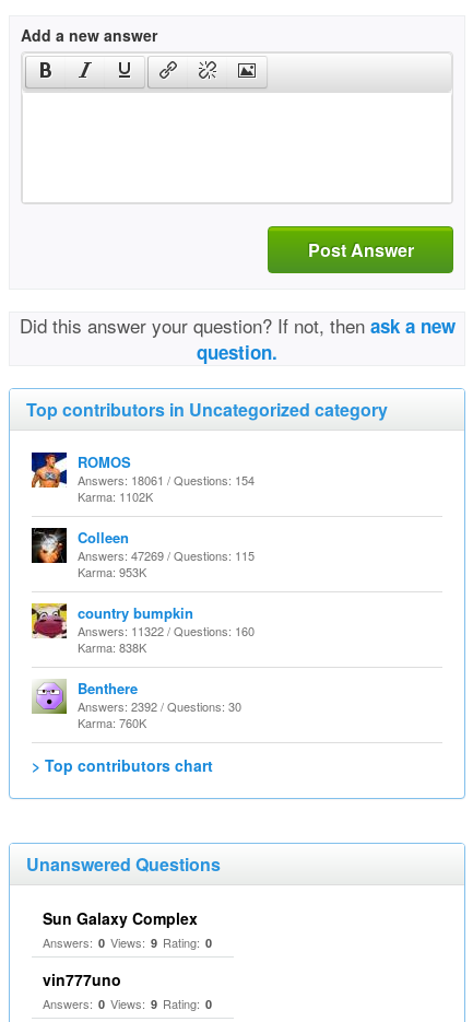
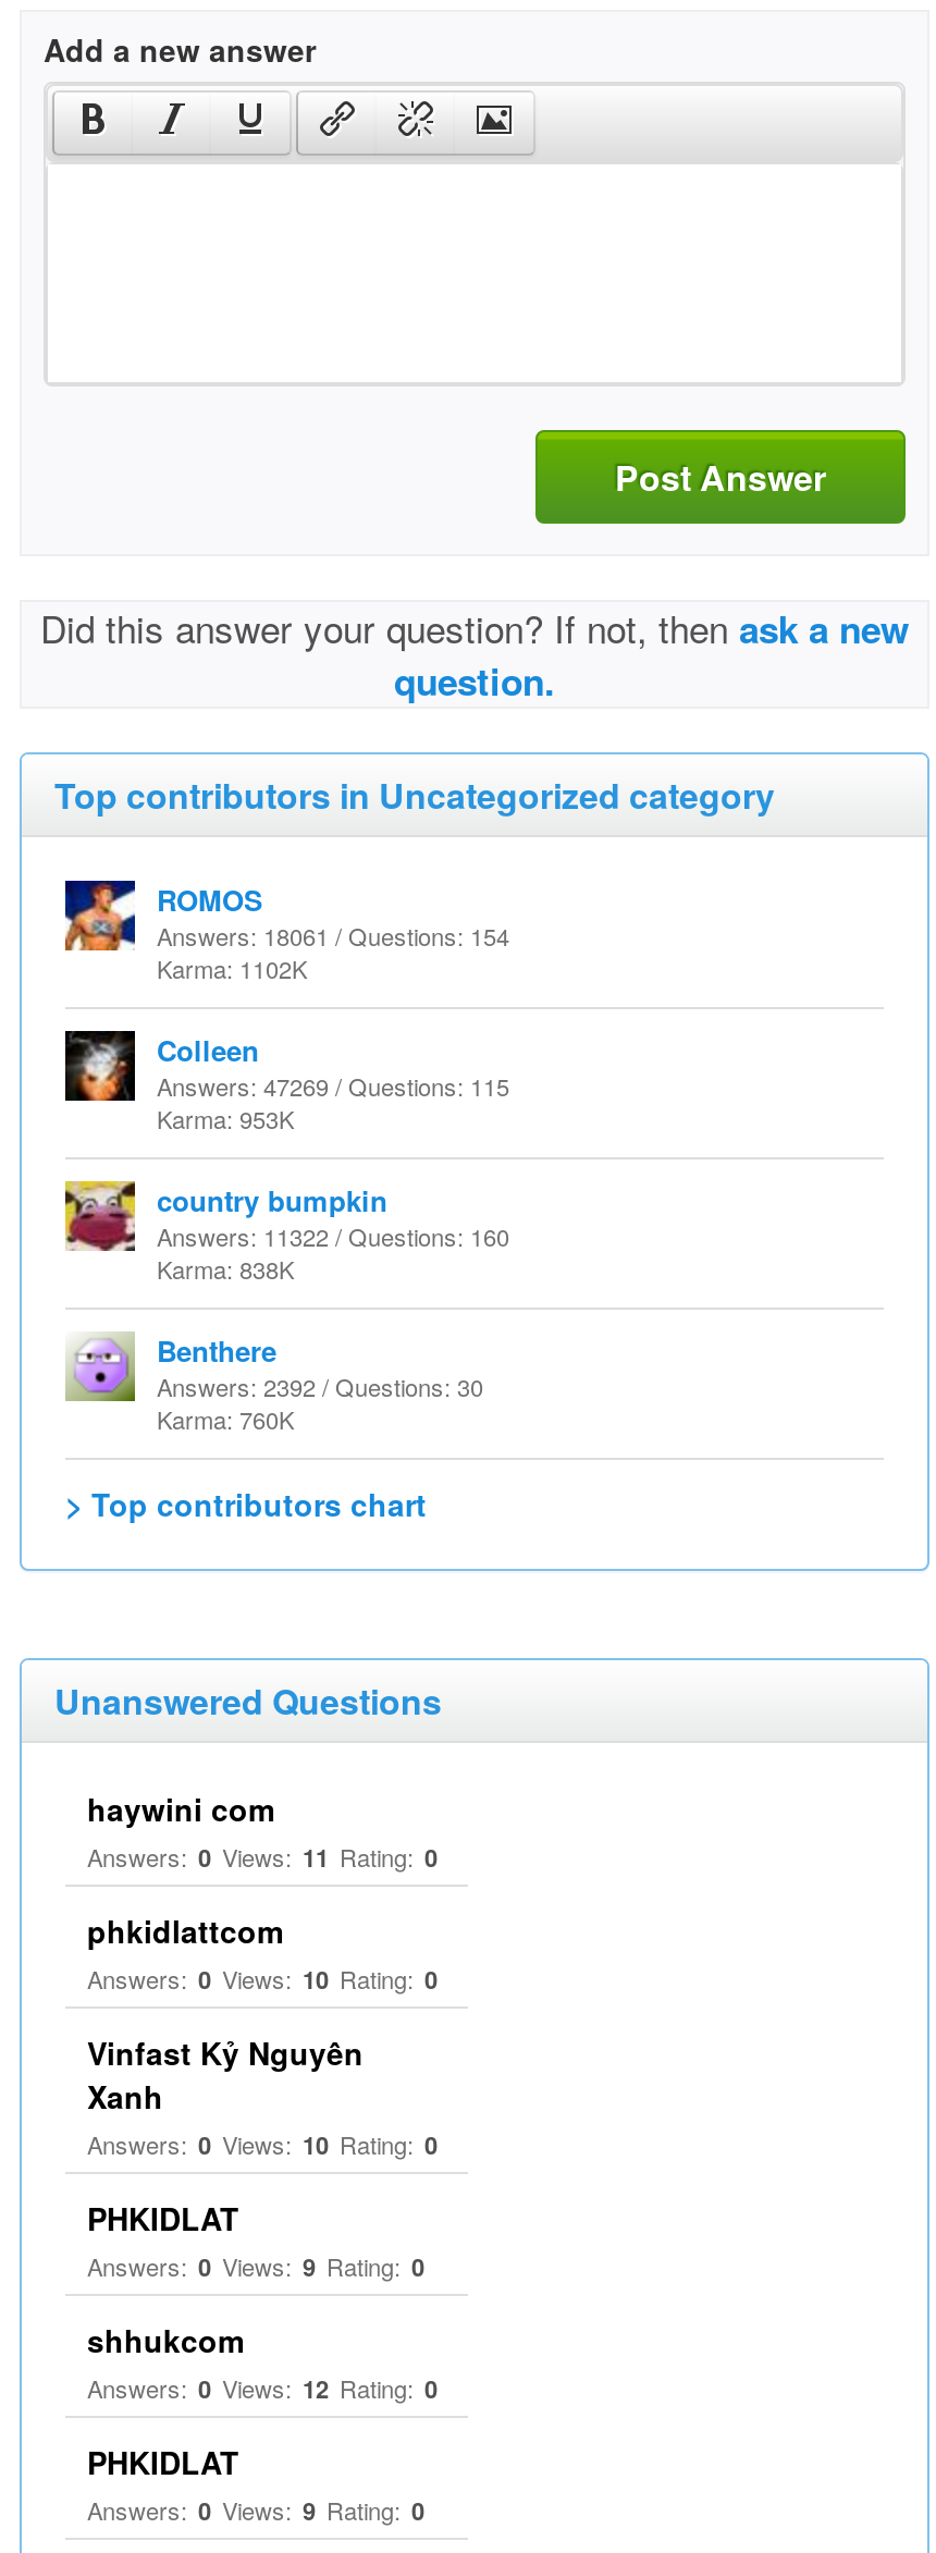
[43,907,198,929] Sun Galaxy Complex -> [87,1787,438,2239] haywini com | Answers: 0 Views: 11 Rating: 0 | phkidlattcom | Answers: 0 Views: 10 Rating: 0 | Vinfast Kỷ Nguyên | Xanh | Answers: 0 Views: 10 Rating: 0 | PHKIDLAT
[43,968,121,990] vin777uno -> [87,2318,438,2483] shhukcom | Answers: 0 Views: 12 Rating: 0 | PHKIDLAT

